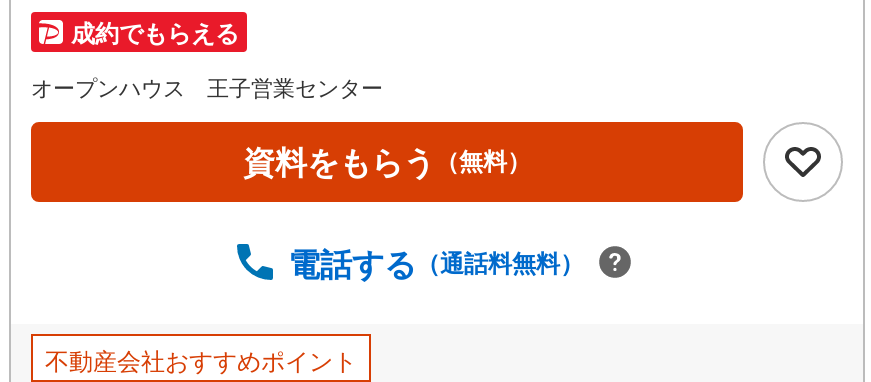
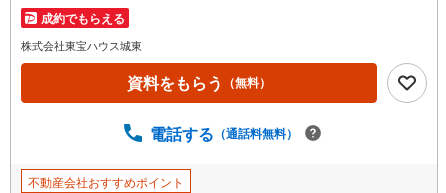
[31,70,383,102] オープンハウス 王子営業センター -> [21,37,142,53] 株式会社東宝ハウス城東

